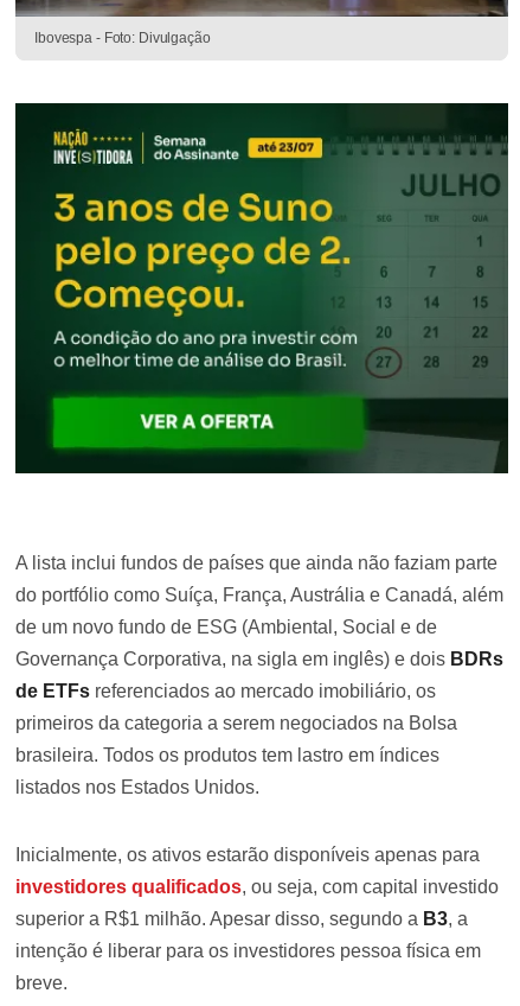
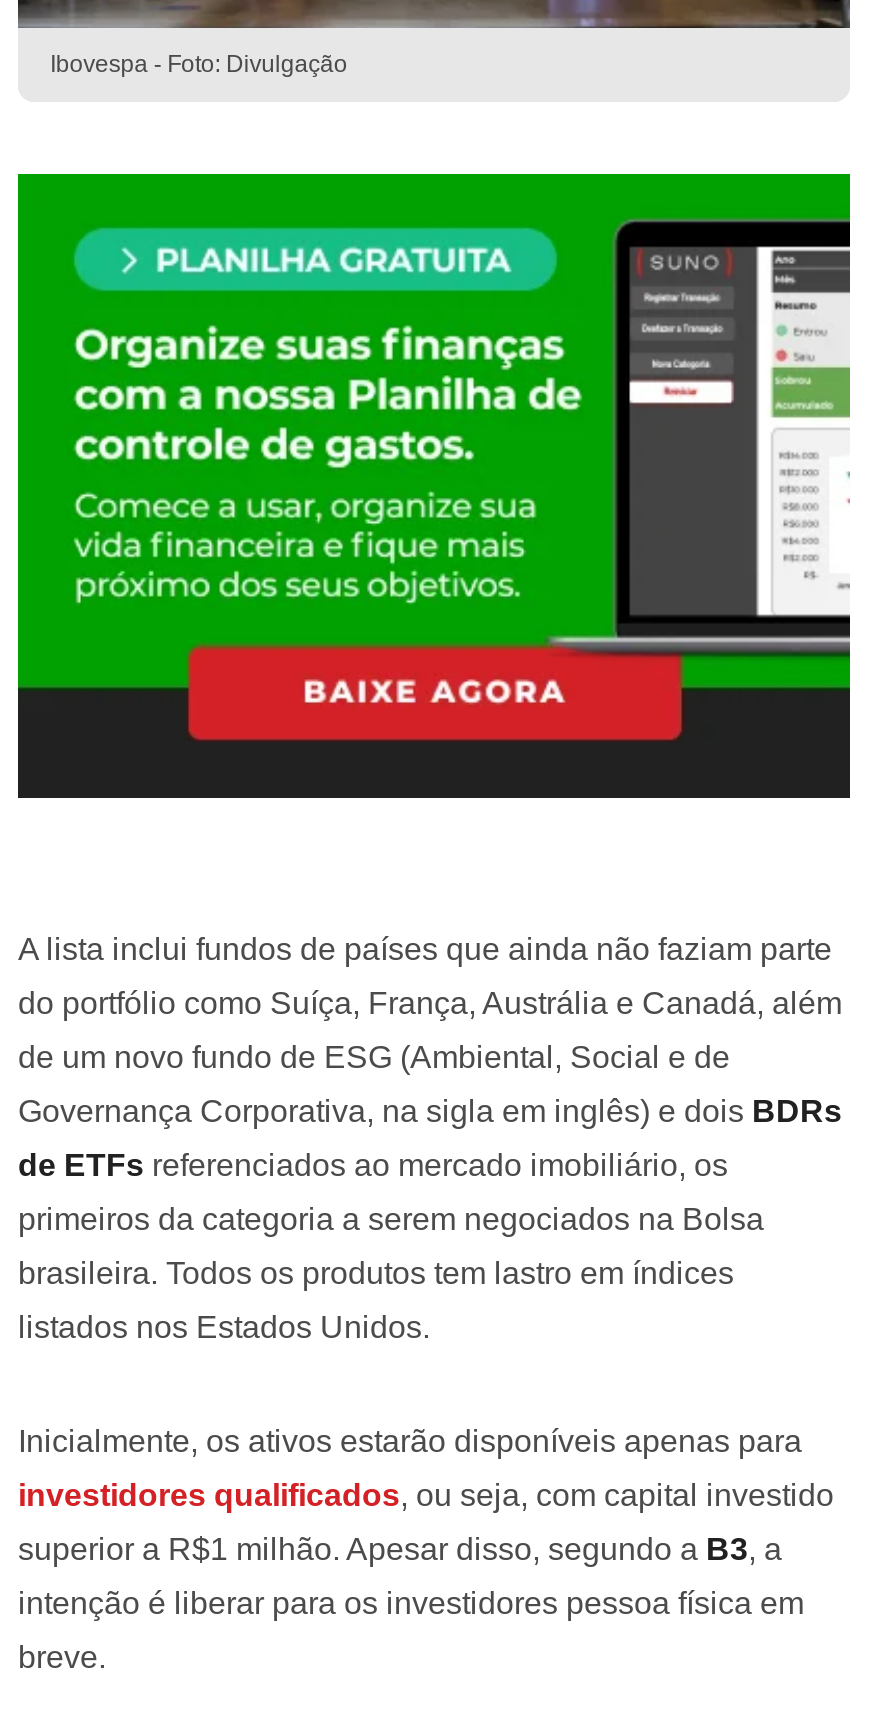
[14,102,509,473] [image] -> [16,172,852,796] [image]

